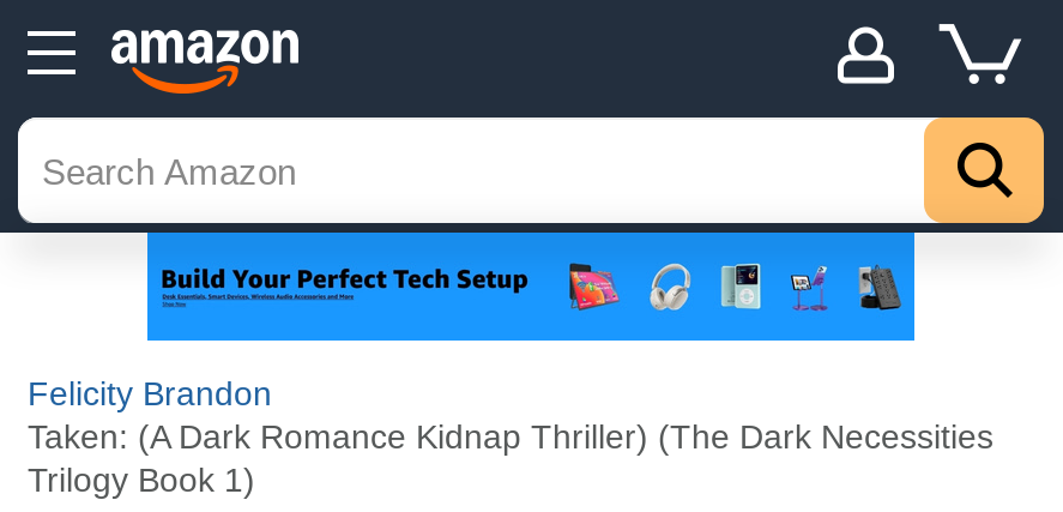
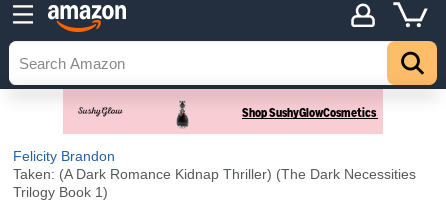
[145,230,917,343] [image] -> [63,88,383,134] [image]

